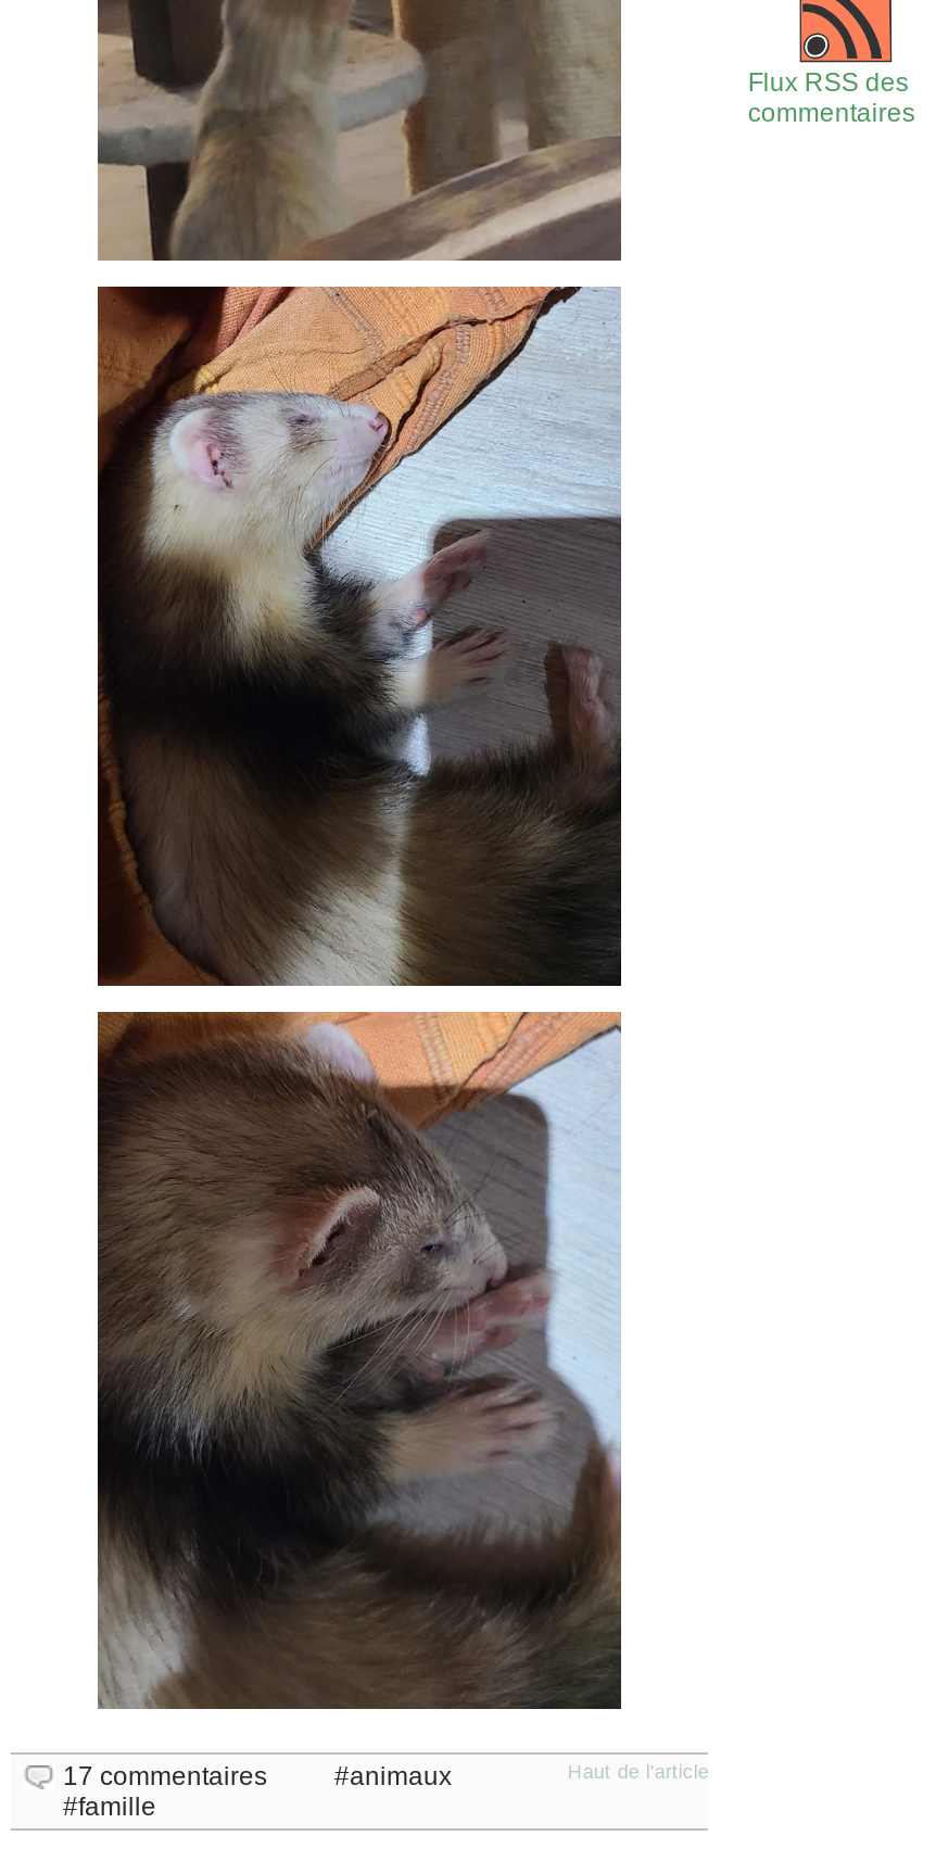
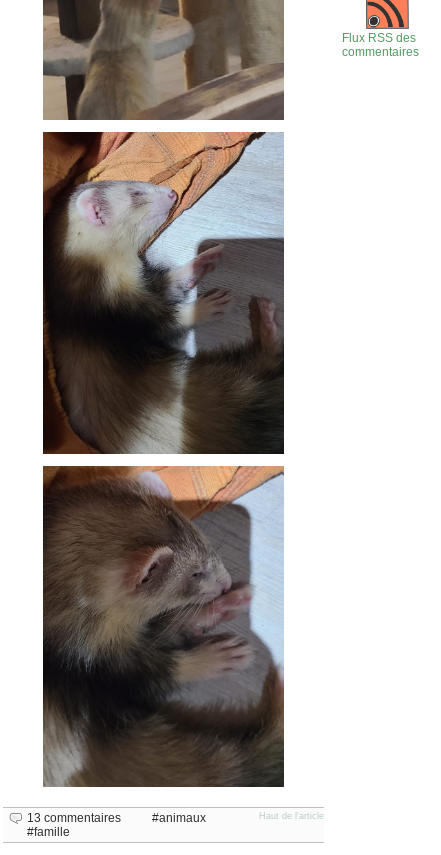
[63,1762,274,1793] 17 commentaires -> [27,811,124,825] 13 commentaires

